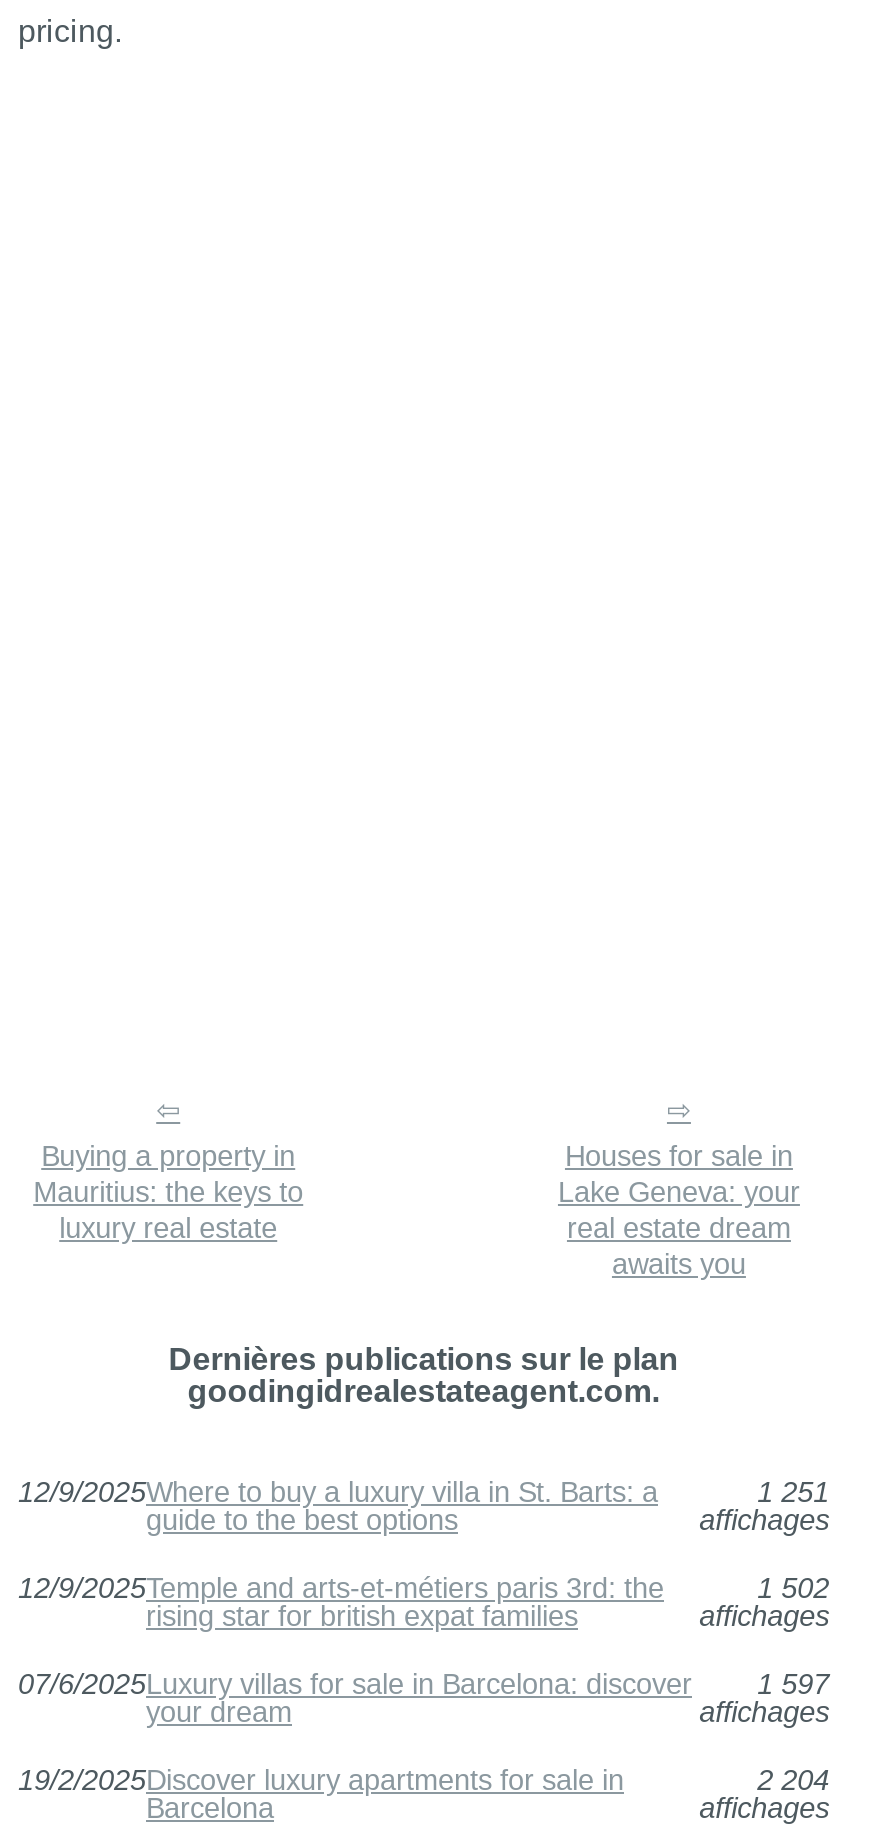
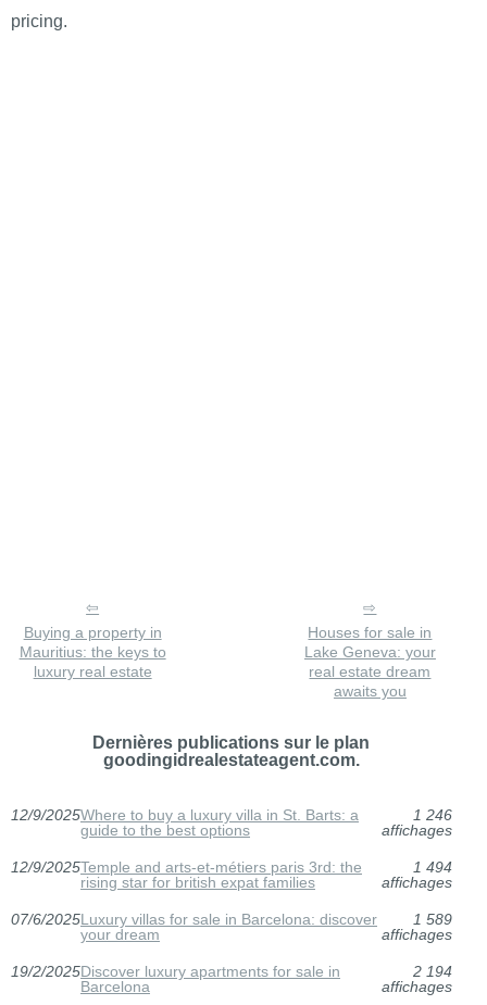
[757,1477,829,1509] 1 251 -> [413,806,452,824] 1 246
[757,1573,829,1605] 1 502 -> [413,859,452,876] 1 494
[757,1669,829,1701] 1 597 -> [413,911,452,928] 1 589
[757,1765,829,1797] 2 204 -> [413,963,452,980] 2 194

